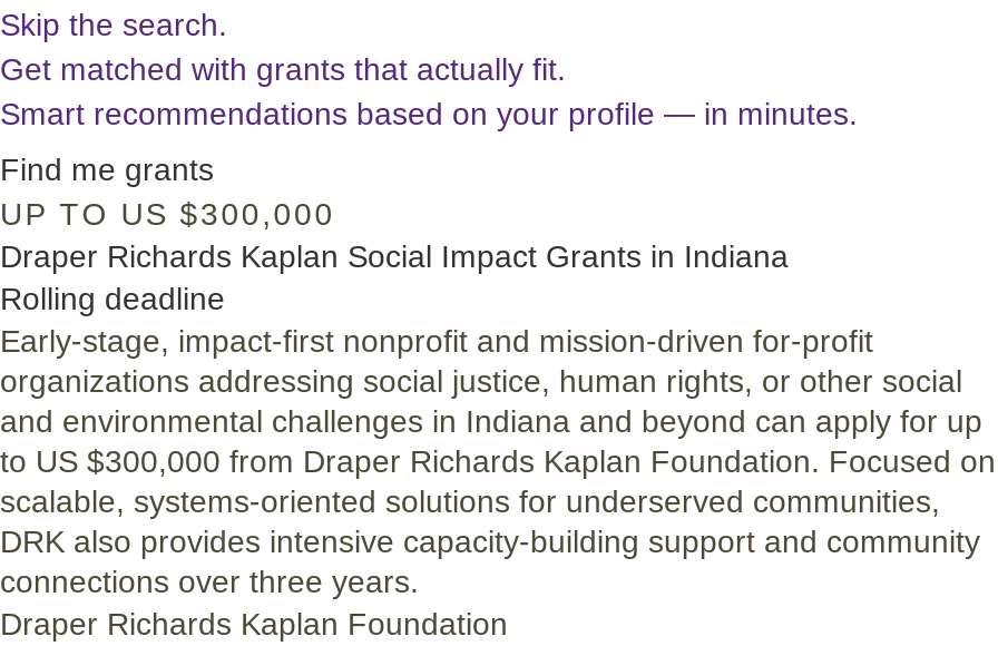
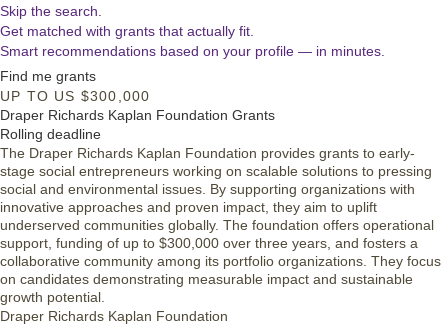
[0,238,789,274] Draper Richards Kaplan Social Impact Grants in Indiana -> [0,107,275,123] Draper Richards Kaplan Foundation Grants
[0,323,996,599] Early-stage, impact-first nonprofit and mission-driven for-profit | organizations addressing social justice, human rights, or other social | and environmental challenges in Indiana and beyond can apply for up | to US $300,000 from Draper Richards Kaplan Foundation. Focused on | scalable, systems-oriented solutions for underserved communities, | DRK also provides intensive capacity-building support and community | connections over three years. -> [0,145,441,305] The Draper Richards Kaplan Foundation provides grants to early- | stage social entrepreneurs working on scalable solutions to pressing | social and environmental issues. By supporting organizations with | innovative approaches and proven impact, they aim to uplift | underserved communities globally. The foundation offers operational | support, funding of up to $300,000 over three years, and fosters a | collaborative community among its portfolio organizations. They focus | on candidates demonstrating measurable impact and sustainable | growth potential.

